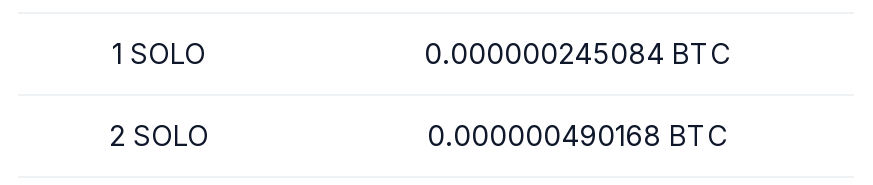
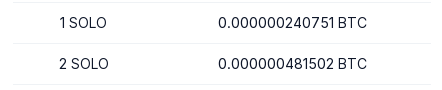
[424,36,730,70] 0.000000245084 BTC -> [218,14,367,31] 0.000000240751 BTC
[427,118,727,152] 0.000000490168 BTC -> [218,55,367,72] 0.000000481502 BTC

